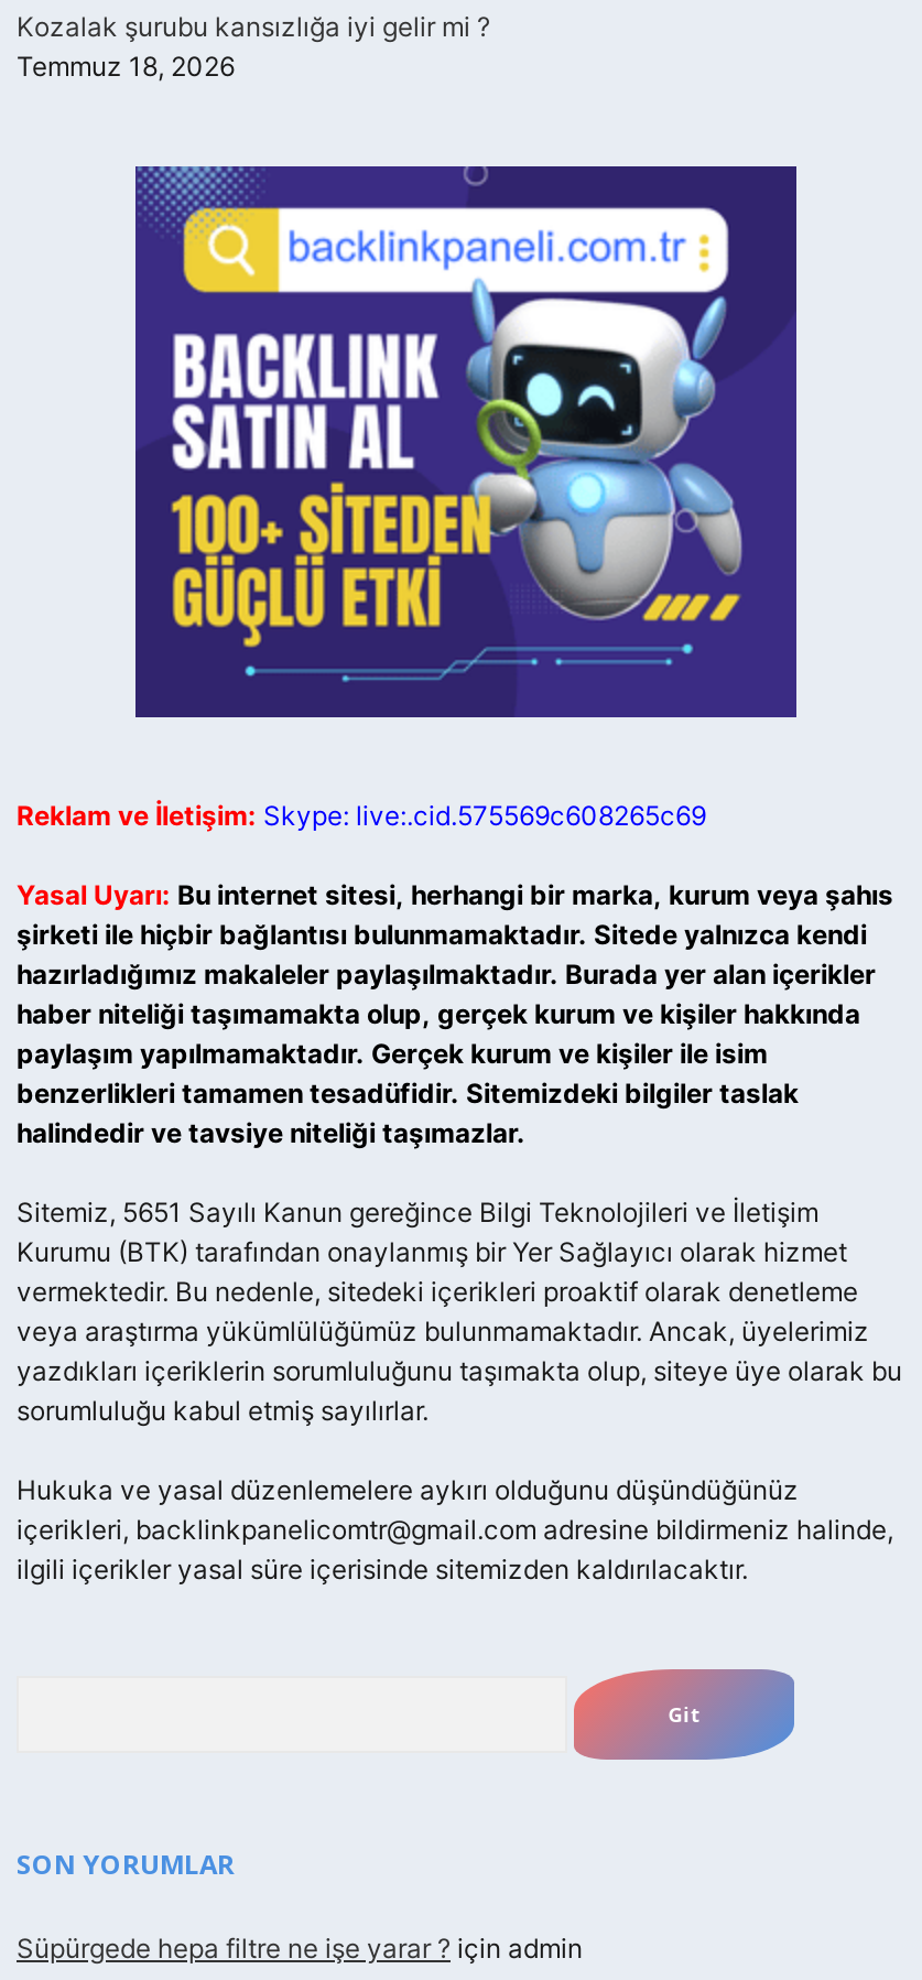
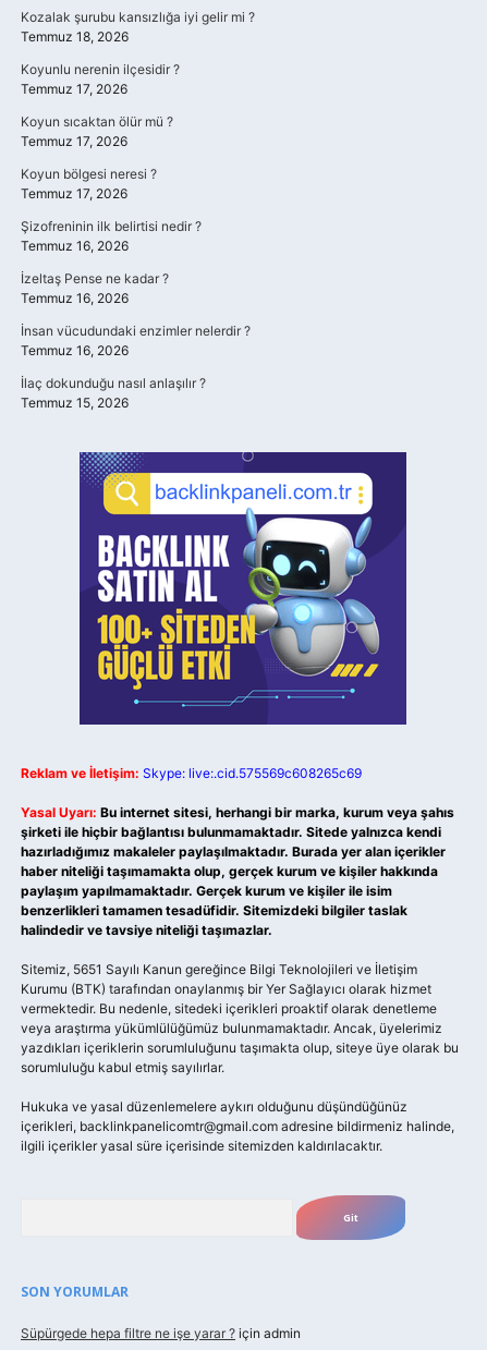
none -> [21,61,251,411] Koyunlu nerenin ilçesidir ? | Temmuz 17, 2026 | Koyun sıcaktan ölür mü ? | Temmuz 17, 2026 | Koyun bölgesi neresi ? | Temmuz 17, 2026 | Şizofreninin ilk belirtisi nedir ? | Temmuz 16, 2026 | İzeltaş Pense ne kadar ? | Temmuz 16, 2026 | İnsan vücudundaki enzimler nelerdir ? | Temmuz 16, 2026 | İlaç dokunduğu nasıl anlaşılır ? | Temmuz 15, 2026

